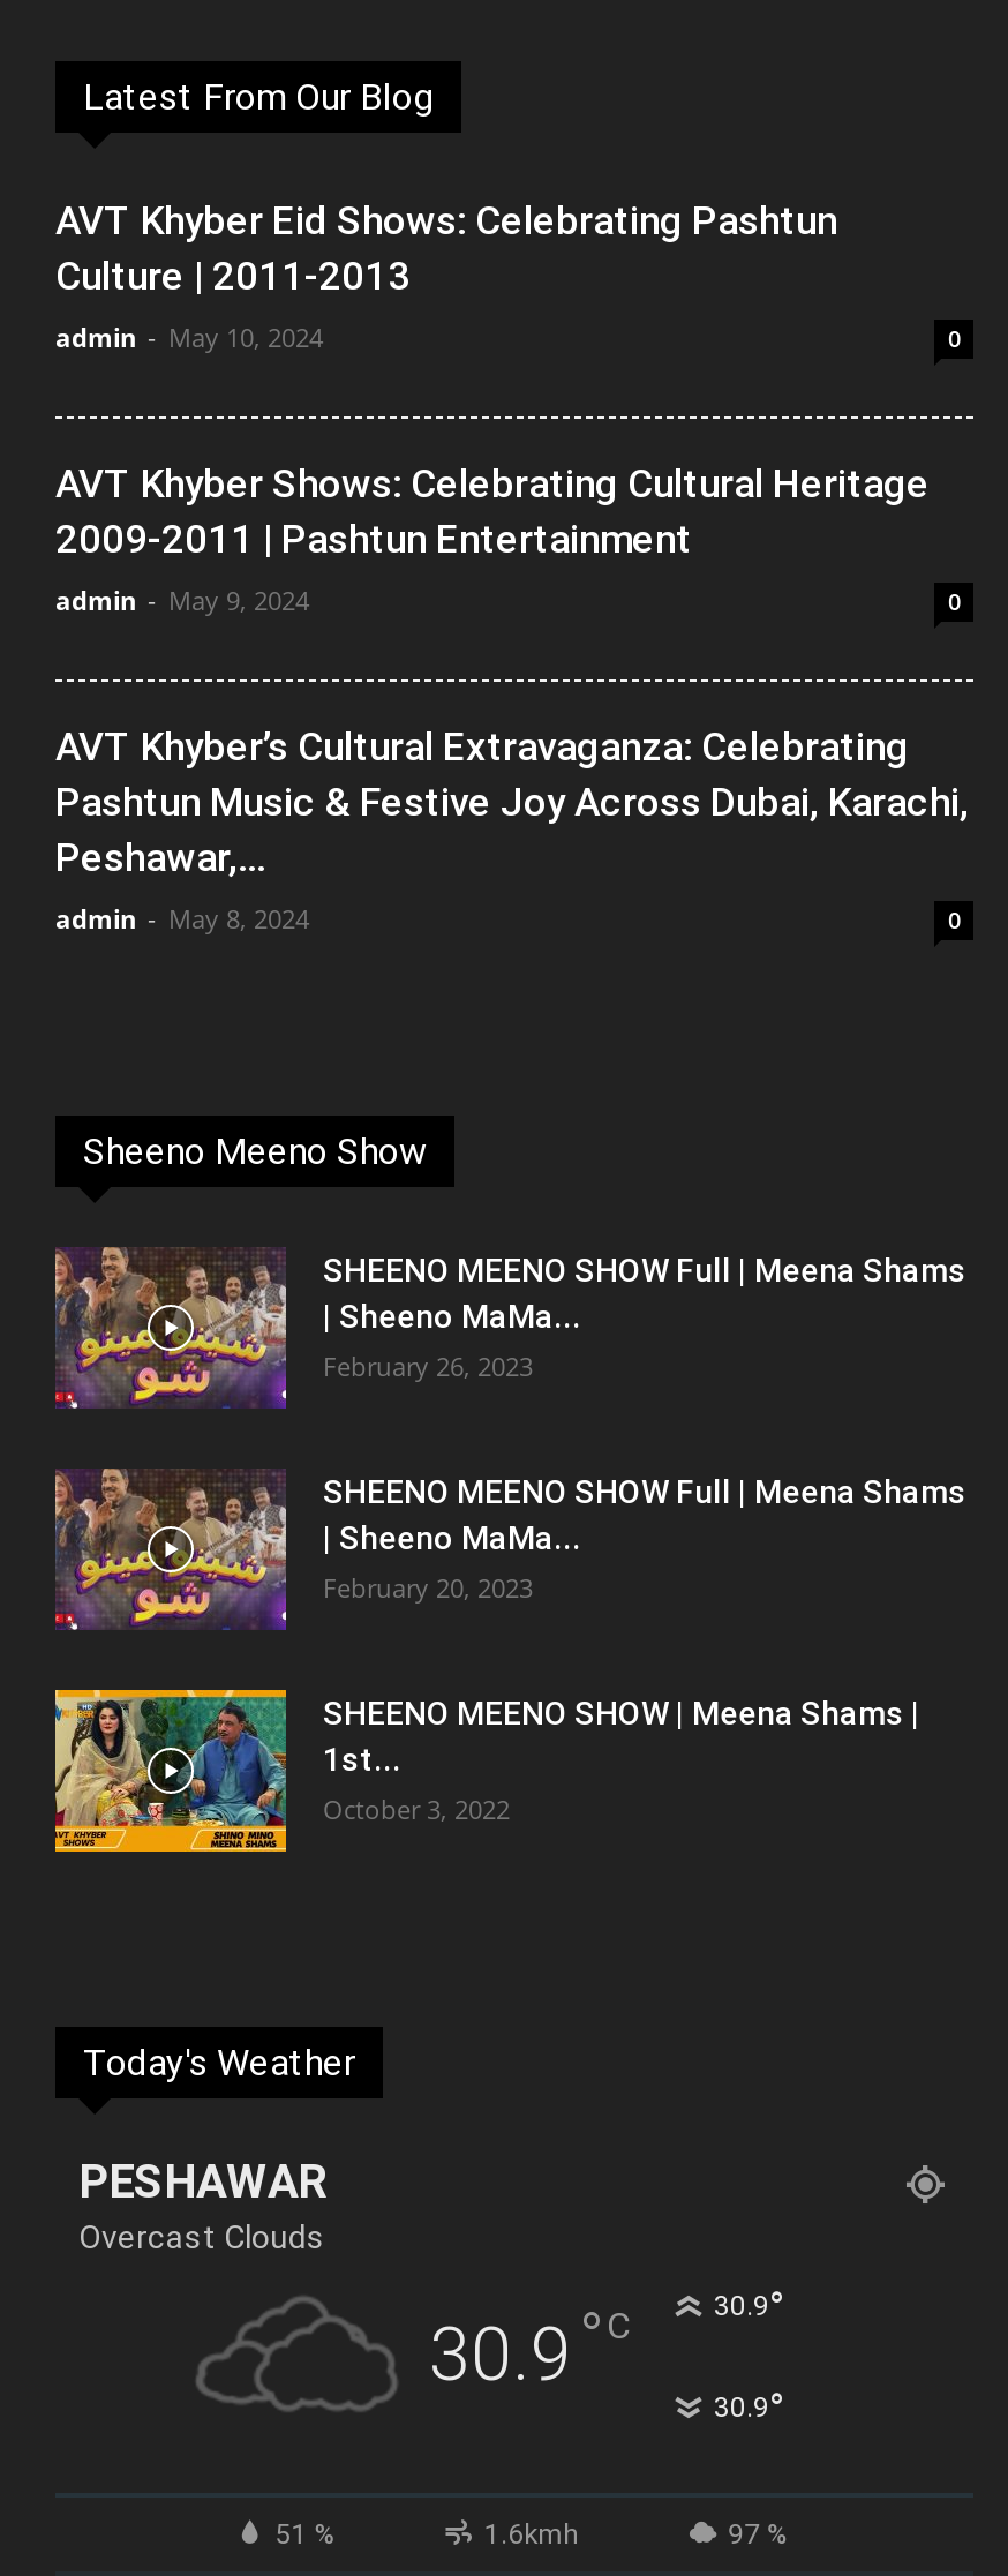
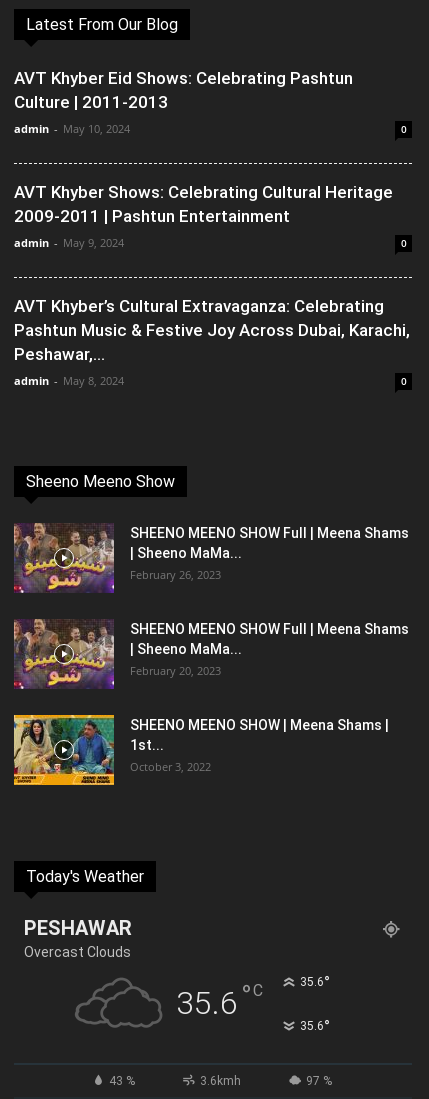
[429,2283,783,2398] 30.9 ° C | 30.9° -> [176,971,329,1021] 35.6 ° C | 35.6°
[714,2385,783,2433] 30.9° -> [299,1015,329,1036] 35.6°
[275,2518,579,2551] 51 % | 1.6kmh -> [109,1073,241,1087] 43 % | 3.6kmh

